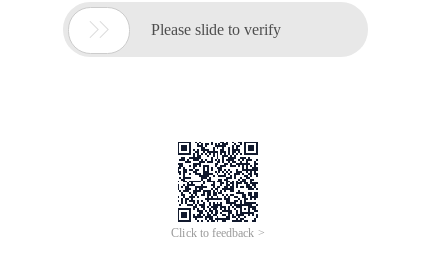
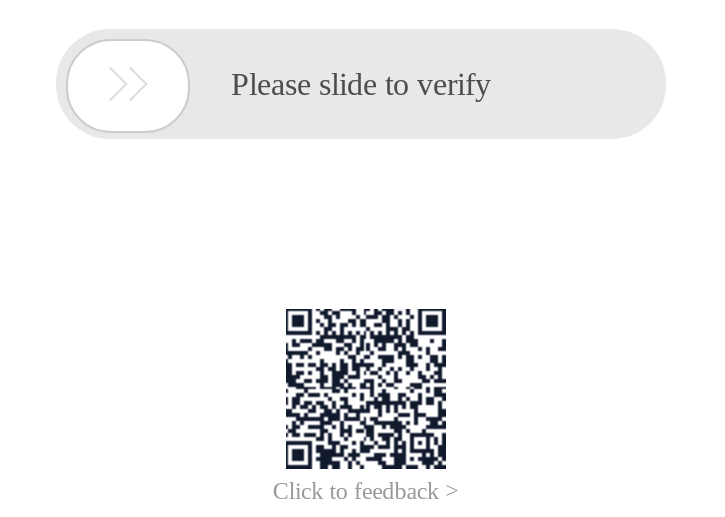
[178,142,259,223] [image] -> [284,307,448,471] [image]

